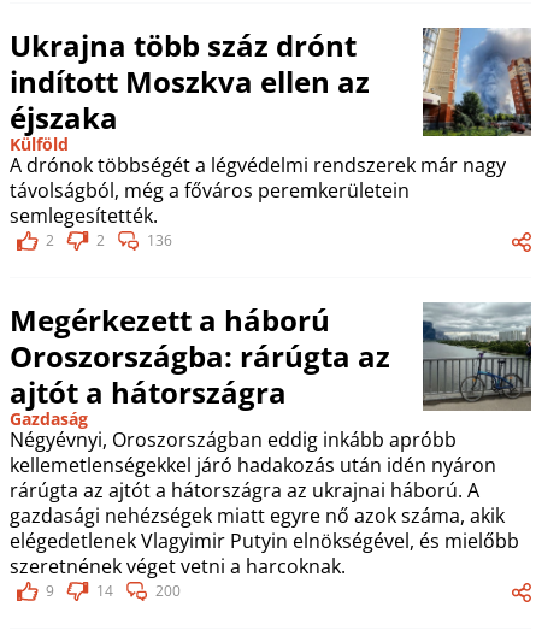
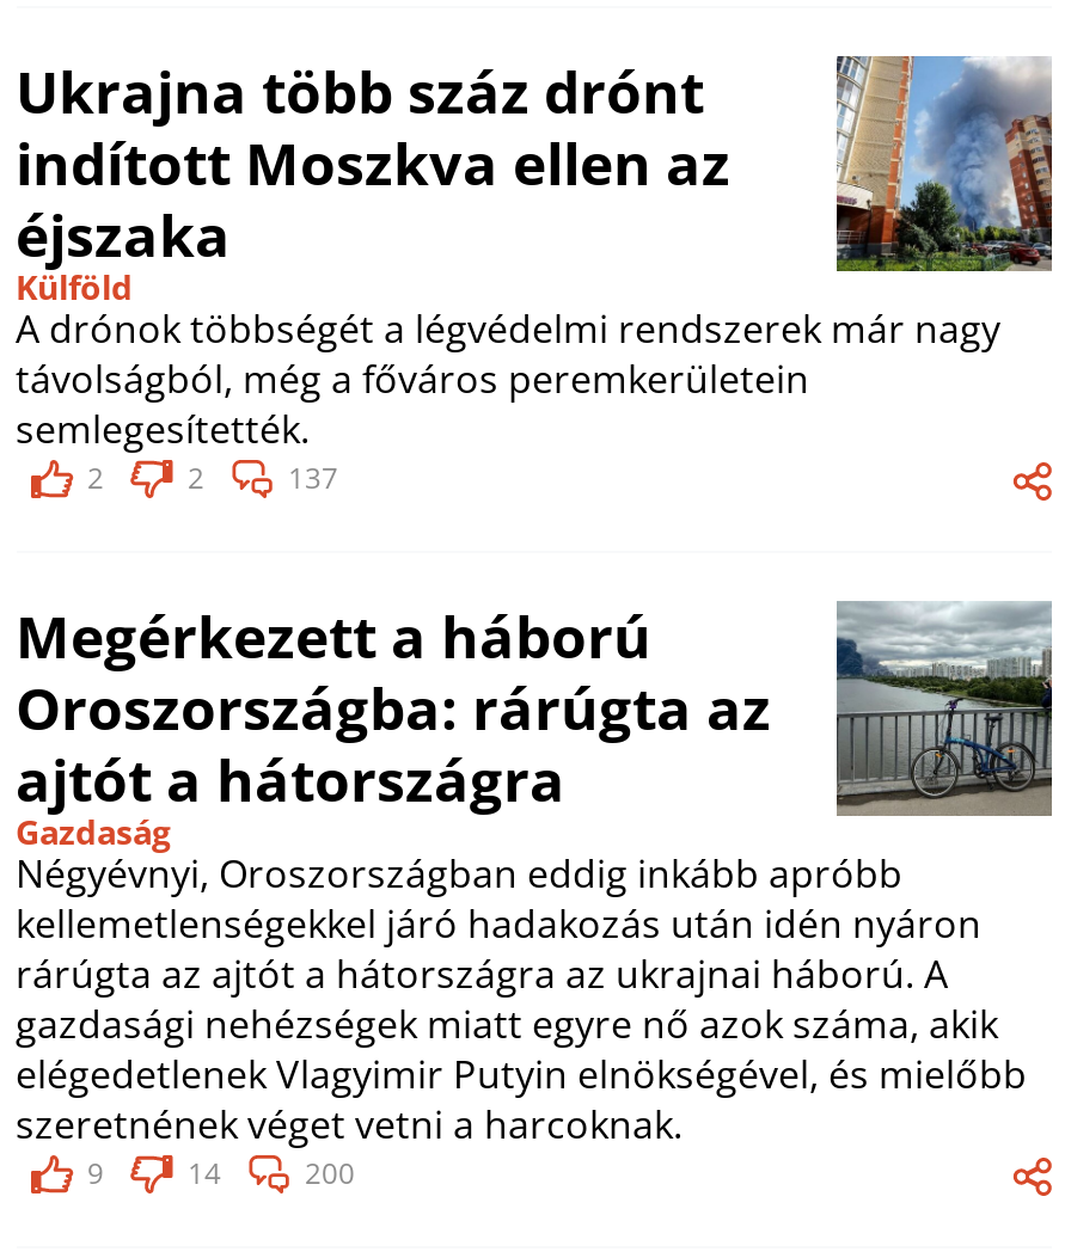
[146,230,172,250] 136 -> [288,457,338,497] 137

